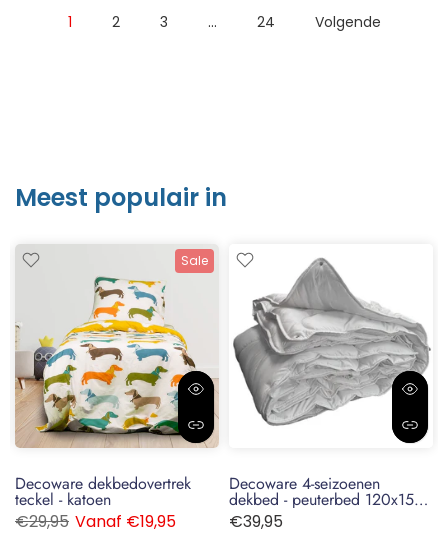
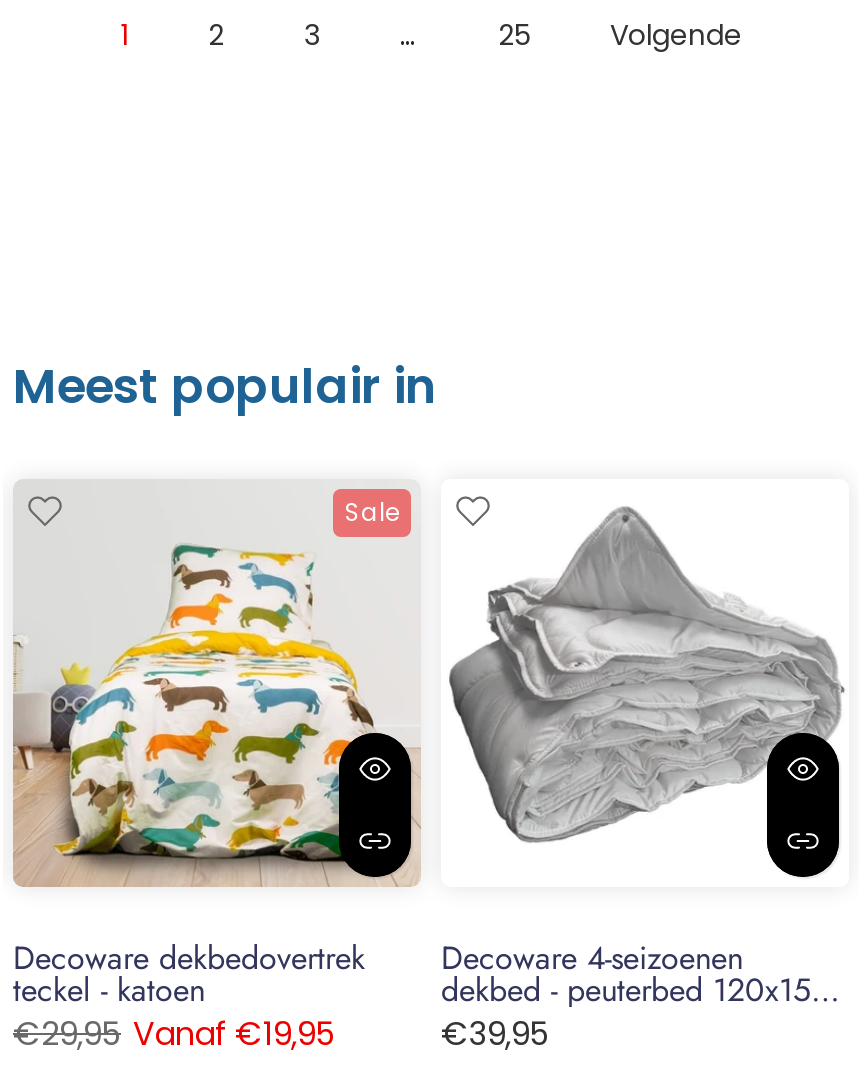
[256,12,274,32] 24 -> [498,15,530,55] 25

